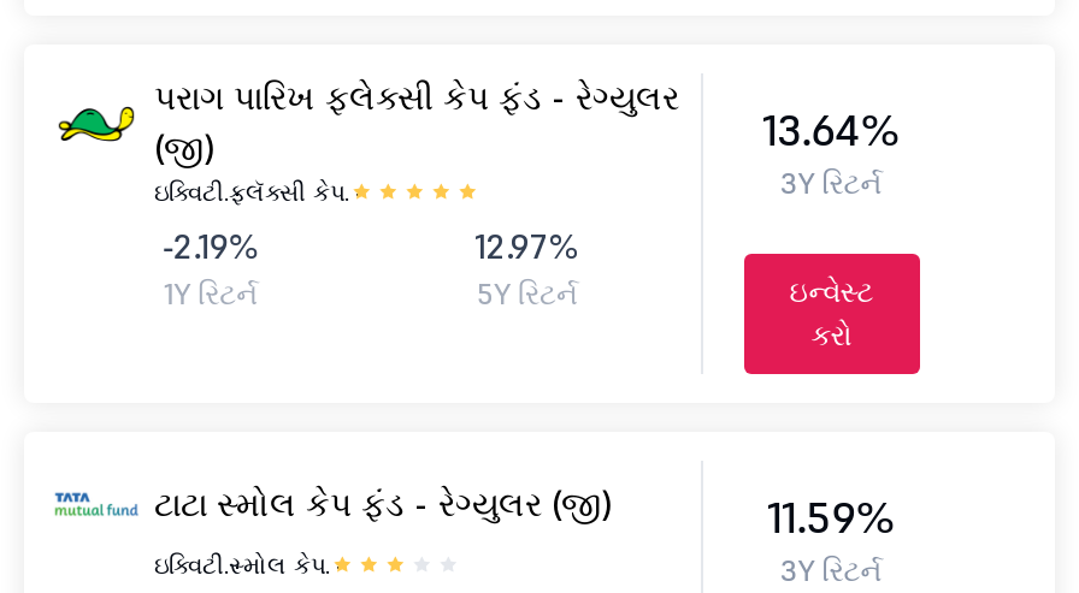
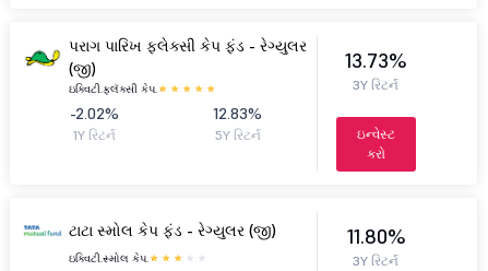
[763,102,900,158] 13.64% -> [345,48,406,73] 13.73%
[162,225,260,268] -2.19% -> [70,104,119,123] -2.02%
[474,225,580,268] 12.97% -> [213,104,262,123] 12.83%
[768,490,895,545] 11.59% -> [347,224,405,249] 11.80%

